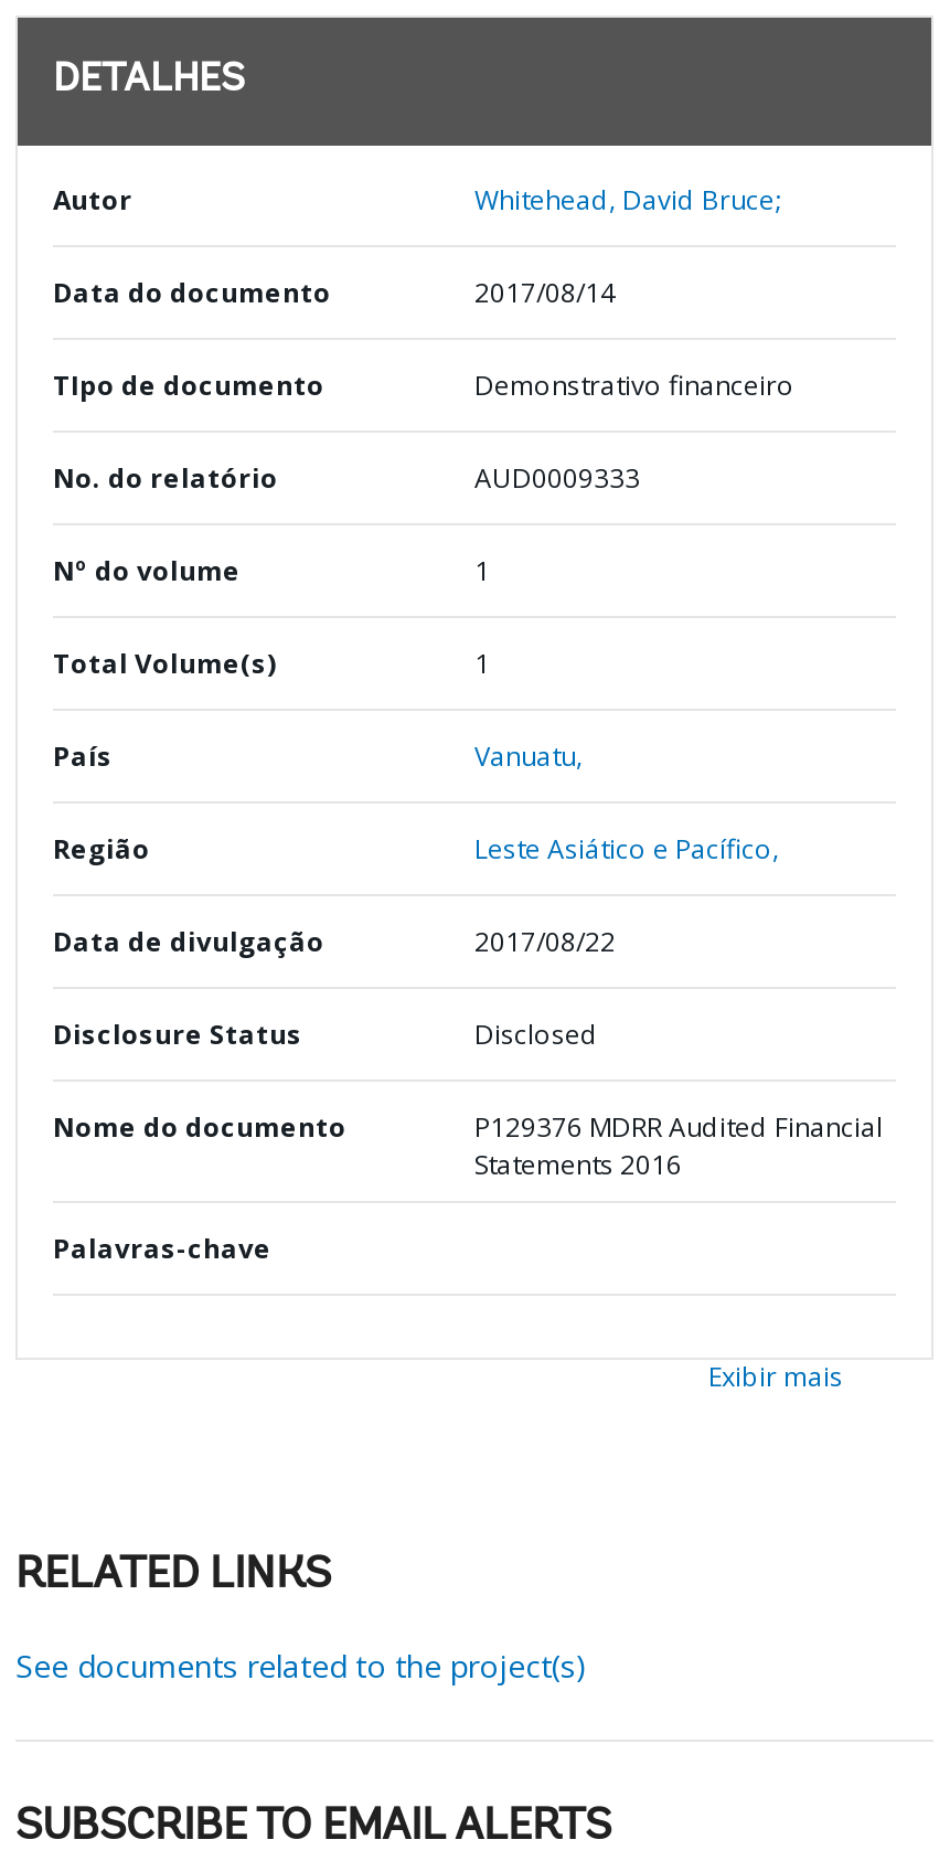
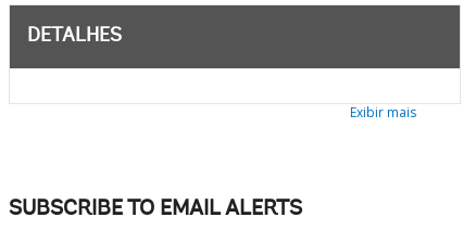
[53,181,883,1267] Autor | Whitehead, David Bruce; | Data do documento | 2017/08/14 | TIpo de documento | Demonstrativo financeiro | No. do relatório | AUD0009333 | Nº do volume | 1 | Total Volume(s) | 1 | País | Vanuatu, | Região | Leste Asiático e Pacífico, | Data de divulgação | 2017/08/22 | Disclosure Status | Disclosed | Nome do documento | P129376 MDRR Audited Financial | Statements 2016 | Palavras-chave -> none
[15,1554,587,1687] RELATED LINKS | See documents related to the project(s) -> none

